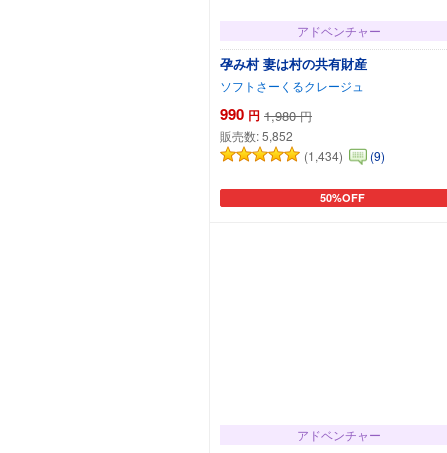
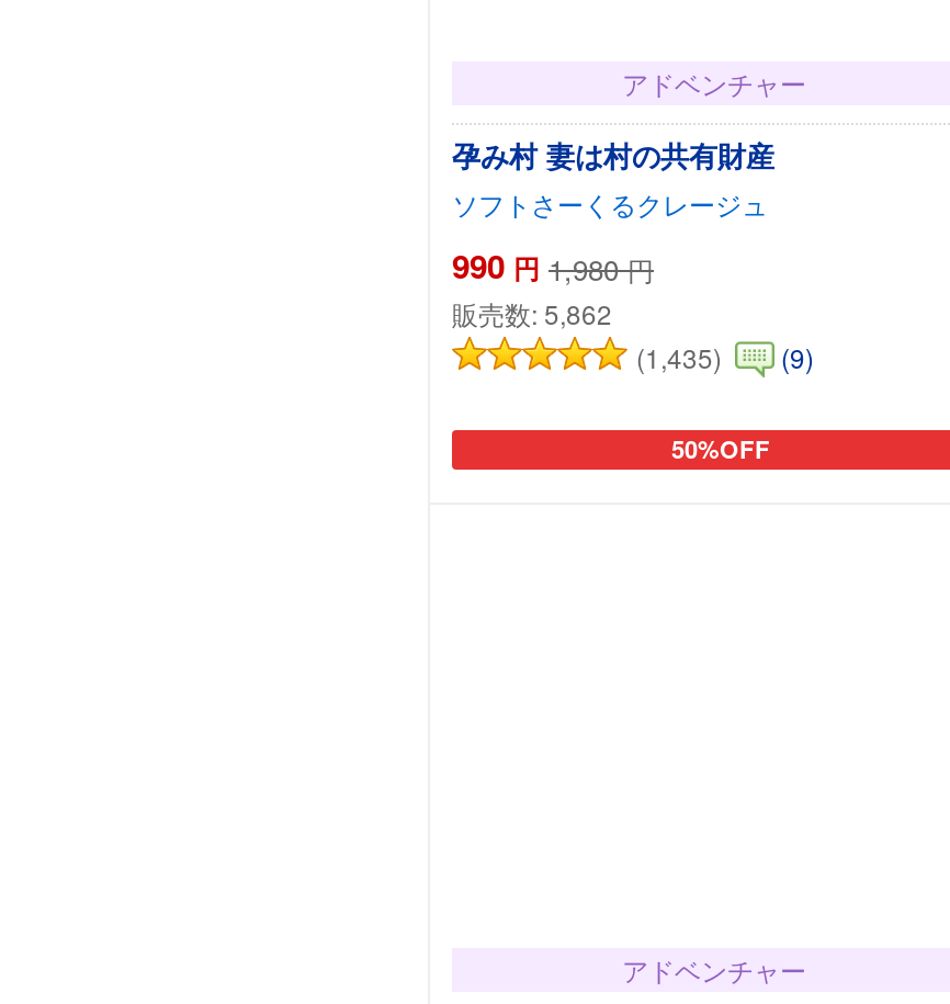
[220,127,293,144] 販売数: 5,852 -> [452,295,612,332] 販売数: 5,862
[304,147,385,164] (1,434) (9) -> [636,338,814,376] (1,435) (9)

